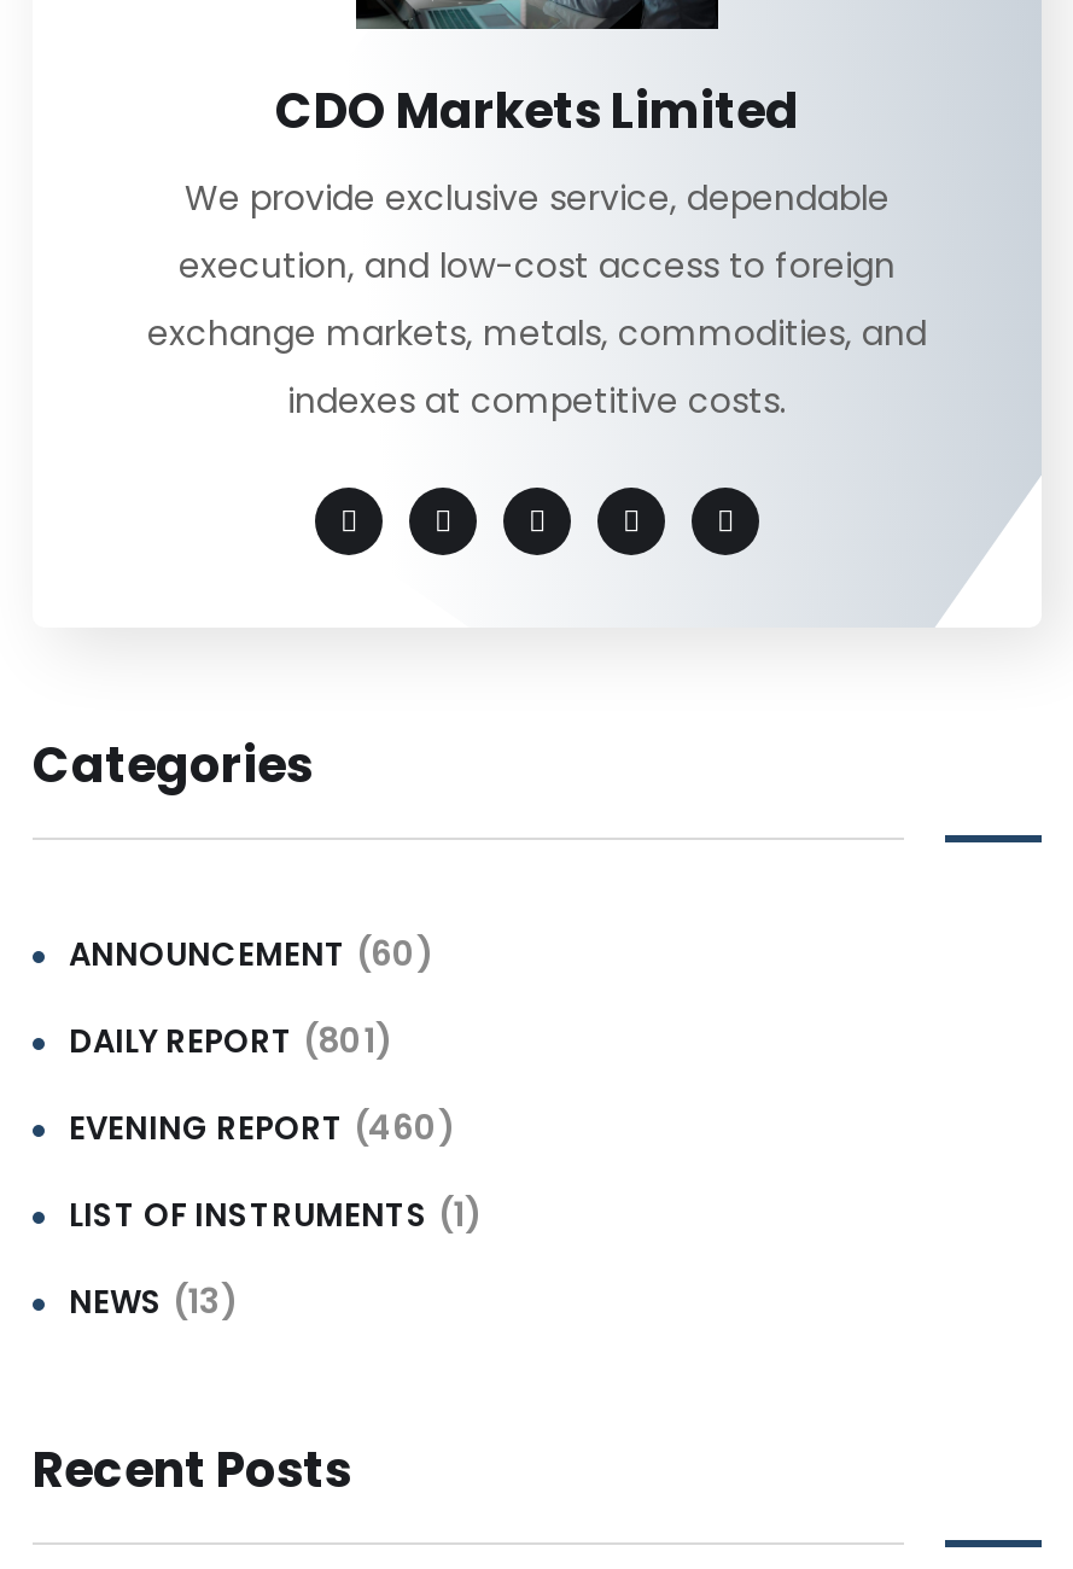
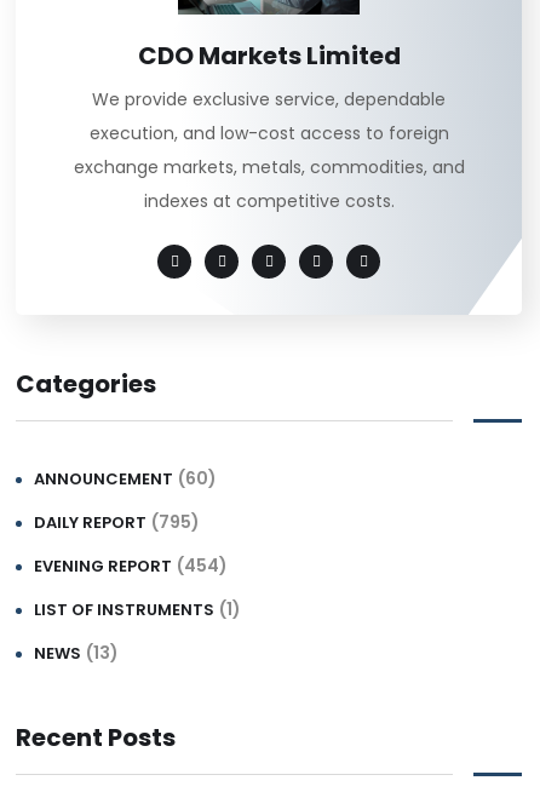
[69,1017,392,1065] DAILY REPORT (801) -> [34,510,200,534] DAILY REPORT (795)
[69,1104,455,1152] EVENING REPORT (460) -> [34,554,228,578] EVENING REPORT (454)

